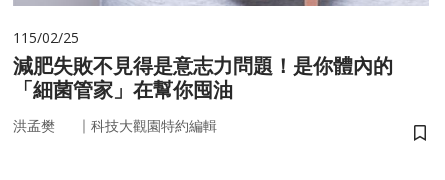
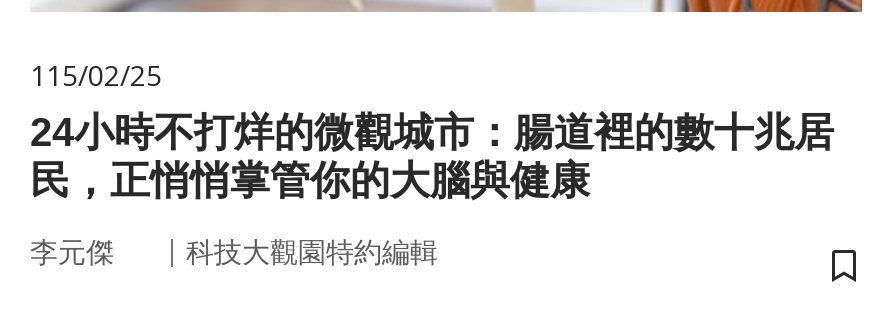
[13,55,393,101] 減肥失敗不見得是意志力問題！是你體內的 | 「細菌管家」在幫你囤油 -> [30,110,834,202] 24小時不打烊的微觀城市：腸道裡的數十兆居 | 民，正悄悄掌管你的大腦與健康
[13,118,55,134] 洪孟樊 -> [30,236,114,268] 李元傑

